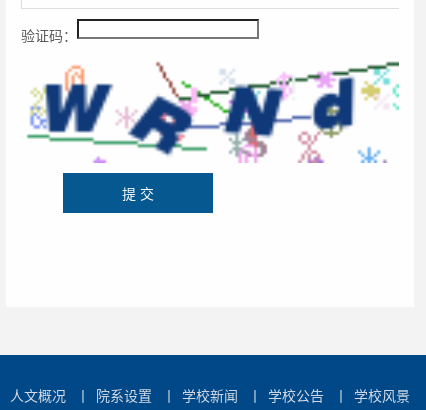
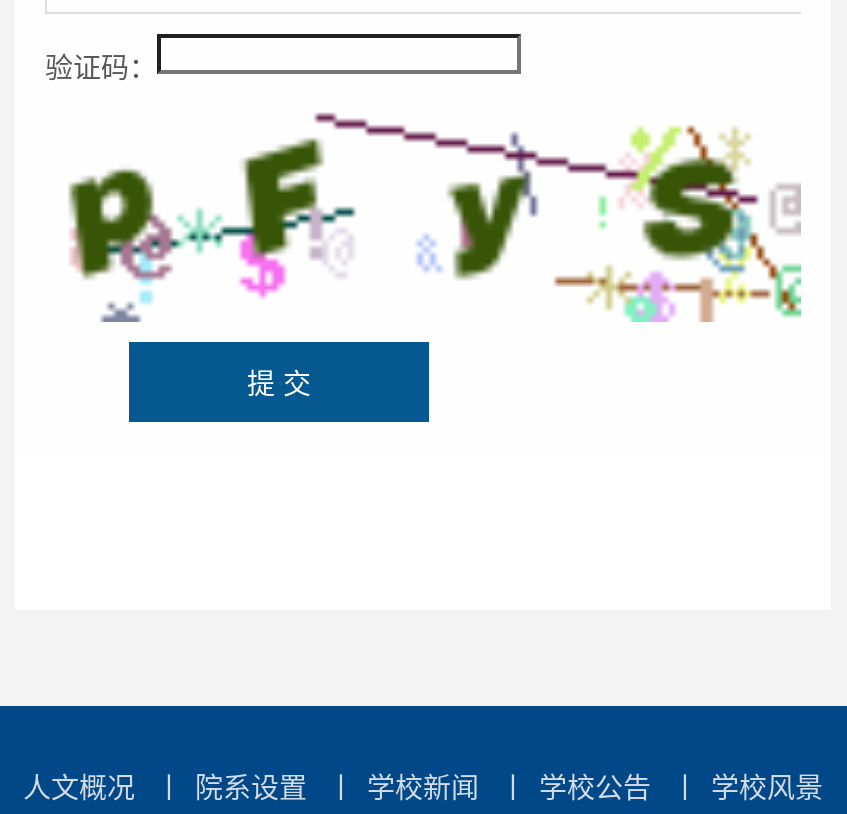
[26,59,400,164] [image] -> [59,112,803,324] [image]

